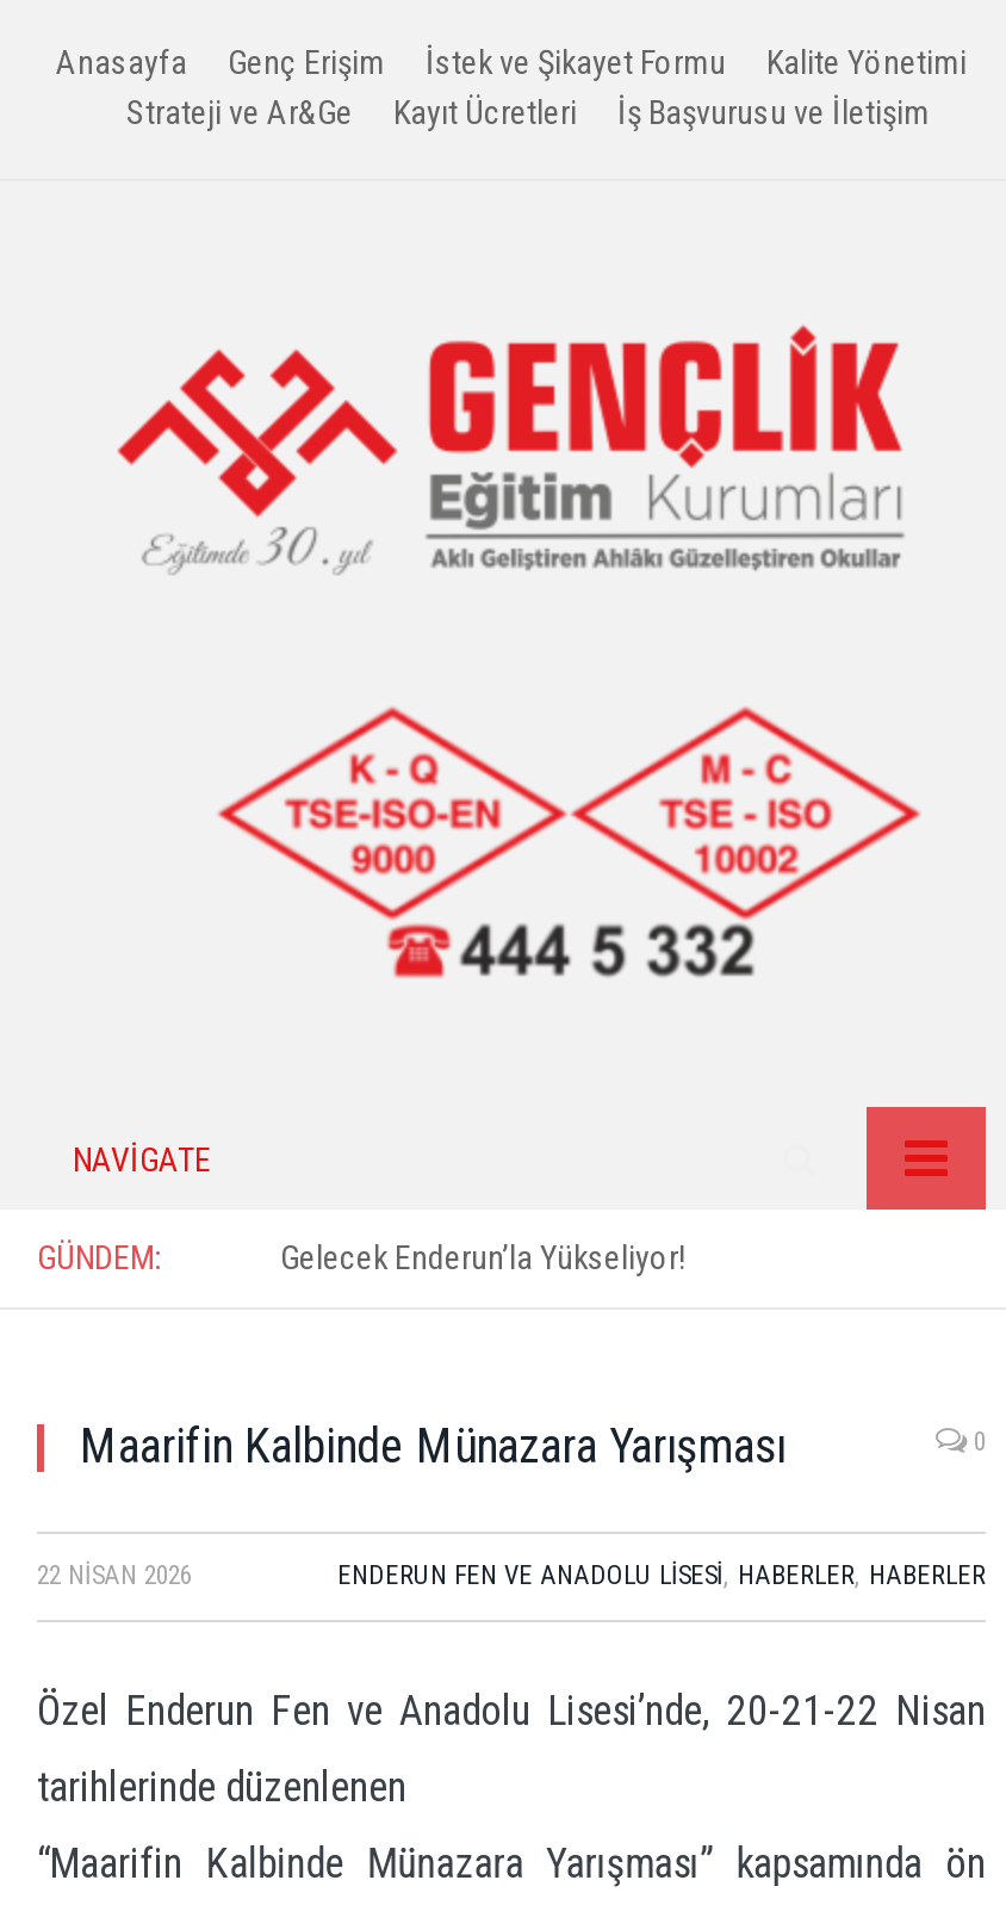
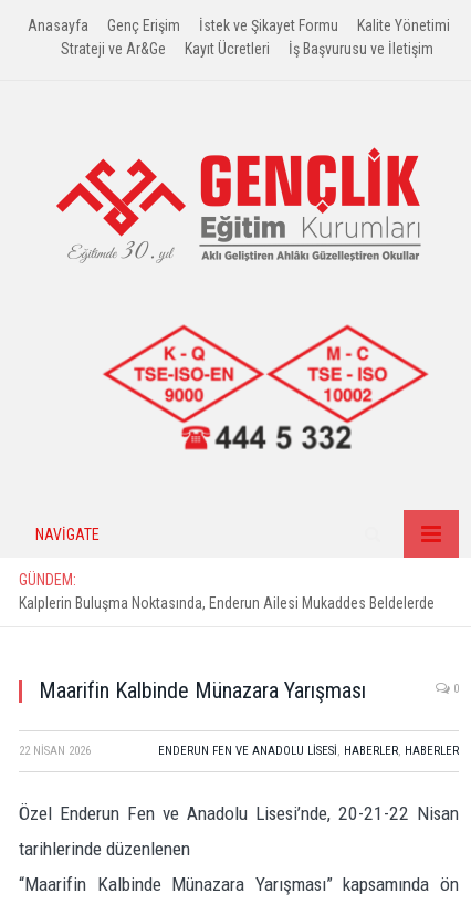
[280,1239,685,1277] Gelecek Enderun’la Yükseliyor! -> [19,595,435,612] Kalplerin Buluşma Noktasında, Enderun Ailesi Mukaddes Beldelerde

